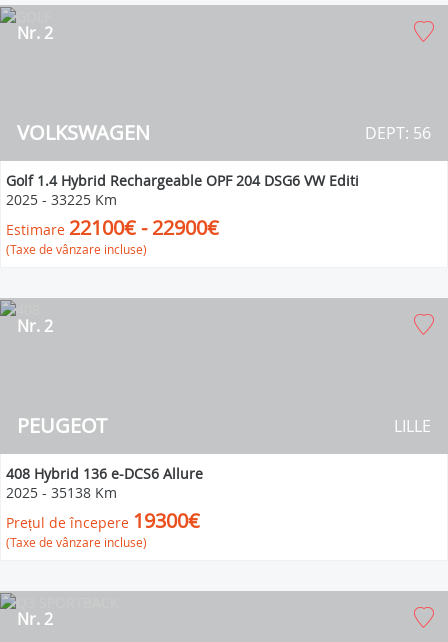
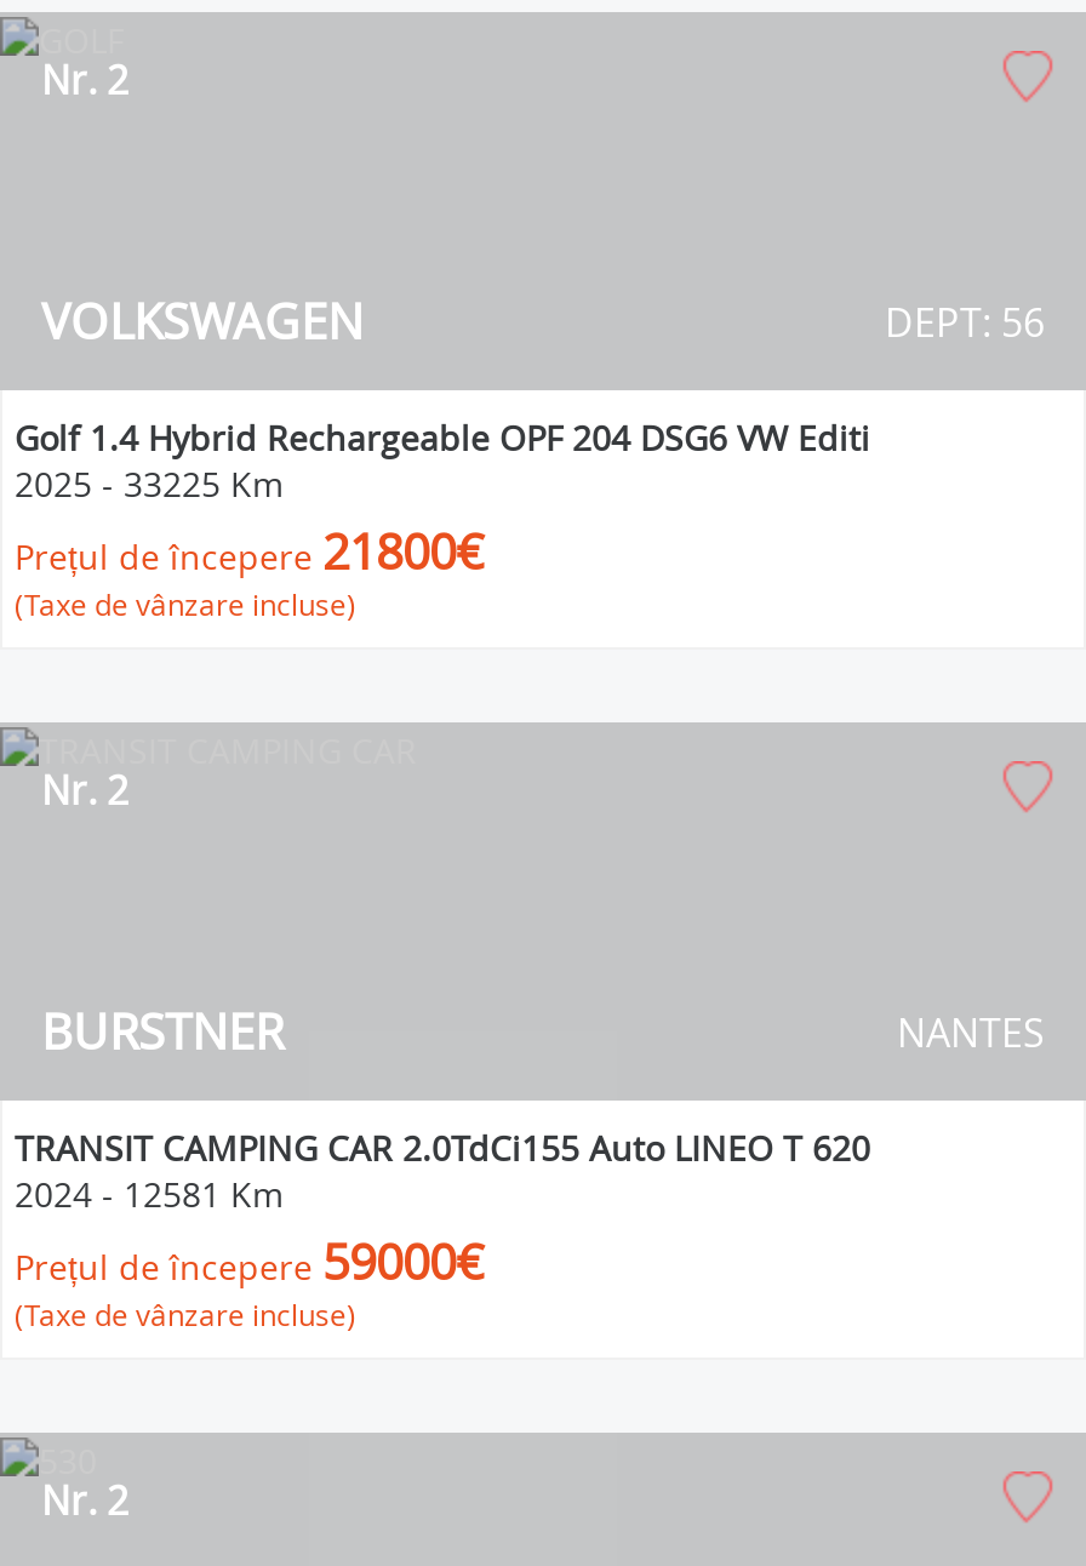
[6,214,219,241] Estimare 22100€ - 22900€ -> [15,519,485,584] Prețul de începere 21800€
[17,412,107,439] PEUGEOT -> [41,999,284,1064] BURSTNER
[394,415,431,437] LILLE -> [897,1006,1045,1059] NANTES
[6,464,203,534] 408 Hybrid 136 e-DCS6 Allure | 2025 - 35138 Km | Prețul de începere 19300€ -> [15,1125,870,1294] TRANSIT CAMPING CAR 2.0TdCi155 Auto LINEO T 620 | 2024 - 12581 Km | Prețul de începere 59000€

